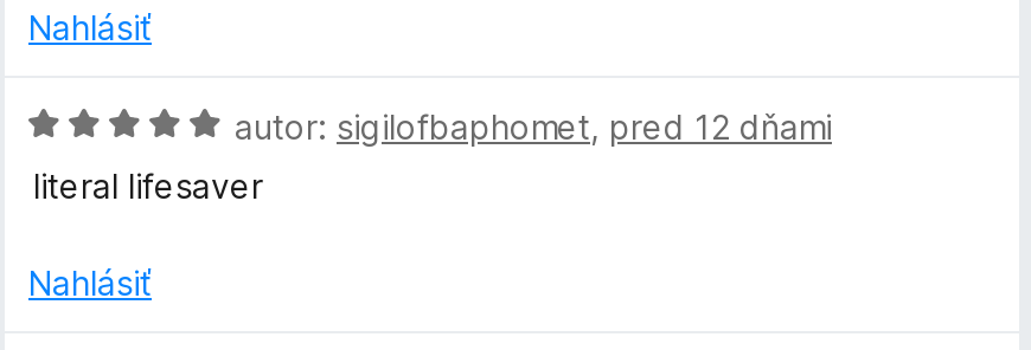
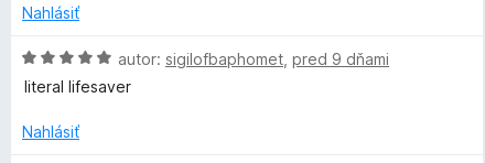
[235,106,832,147] autor: sigilofbaphomet, pred 12 dňami -> [118,50,389,68] autor: sigilofbaphomet, pred 9 dňami

